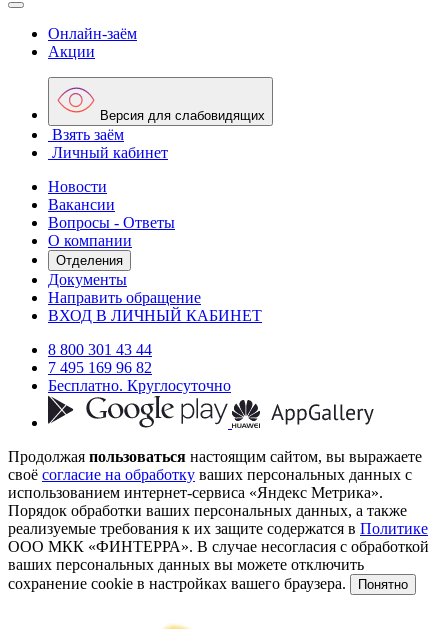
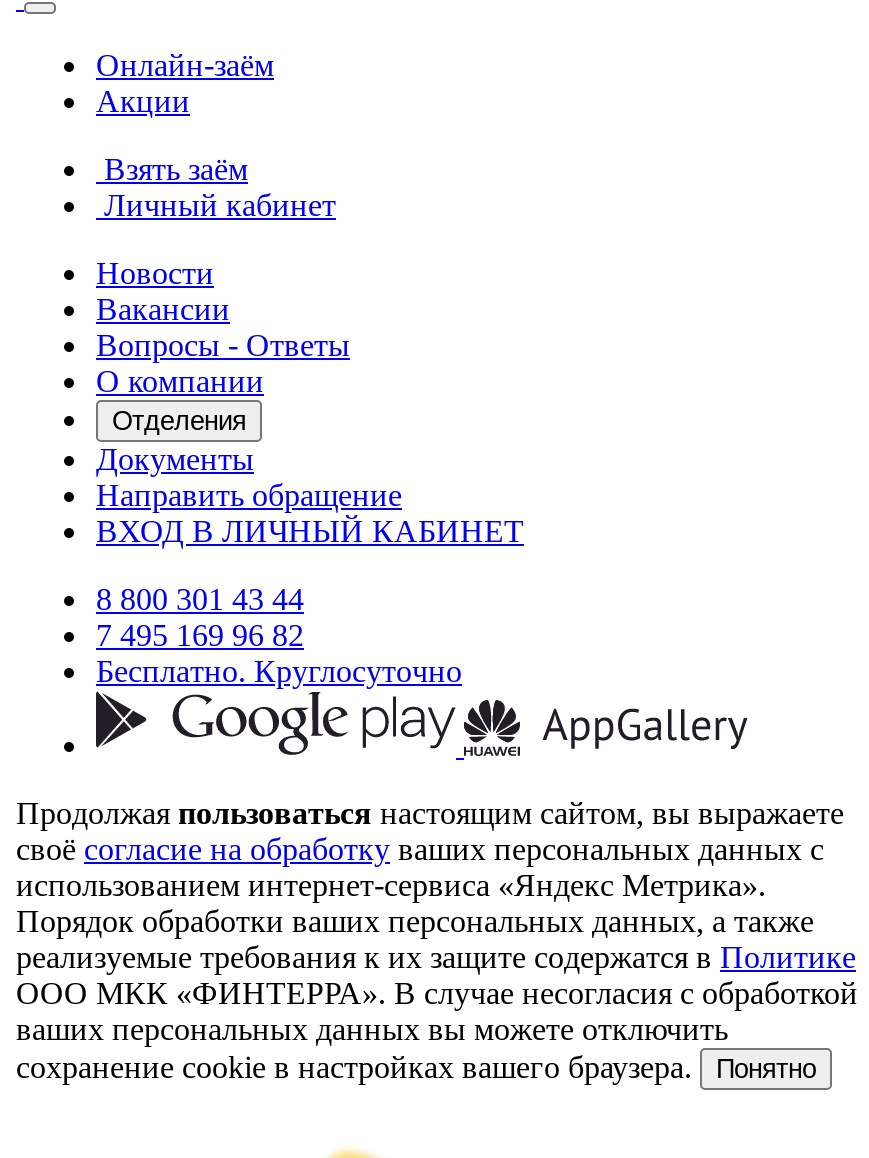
[100,108,265,123] Версия для слабовидящих -> none

